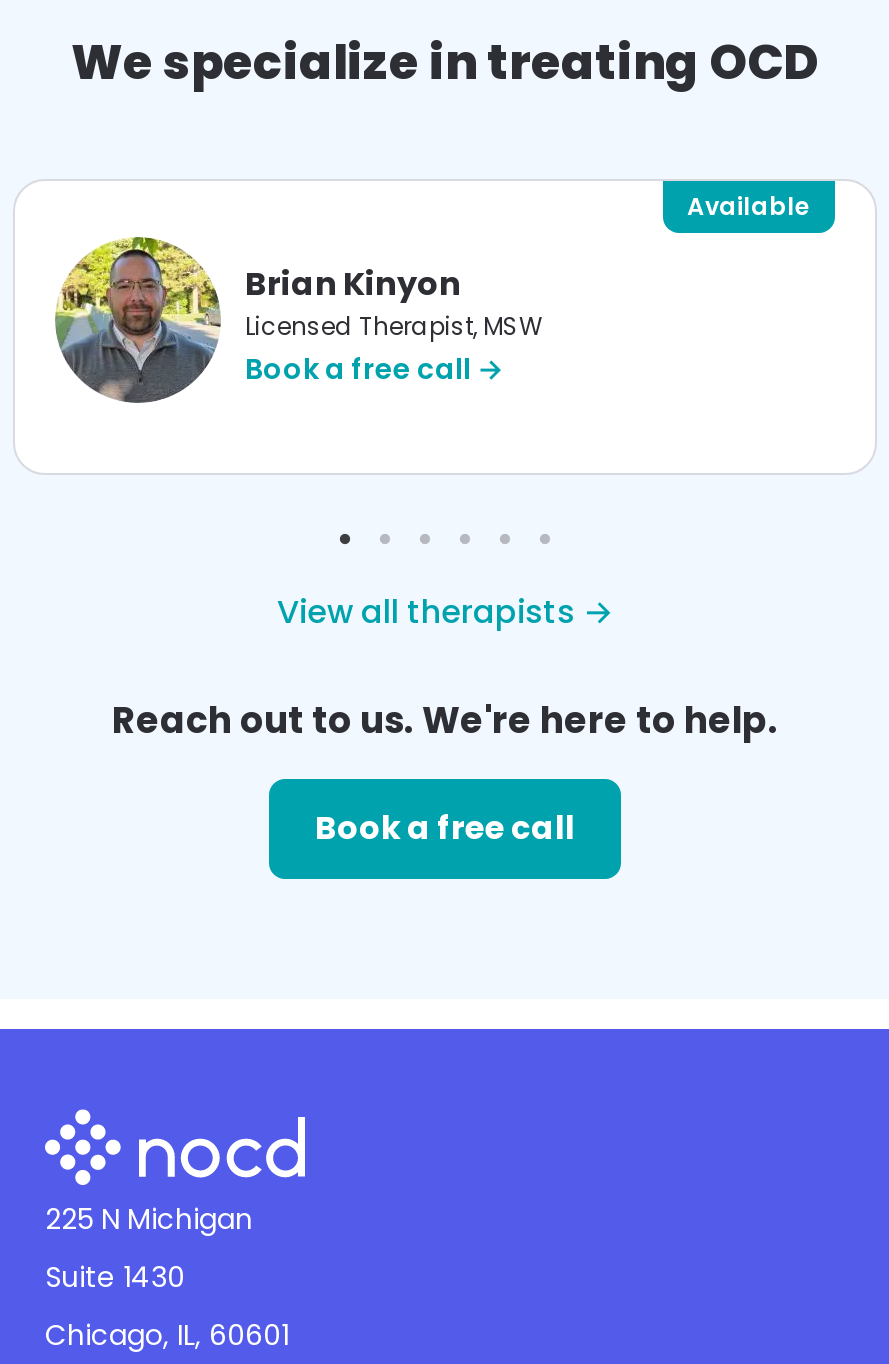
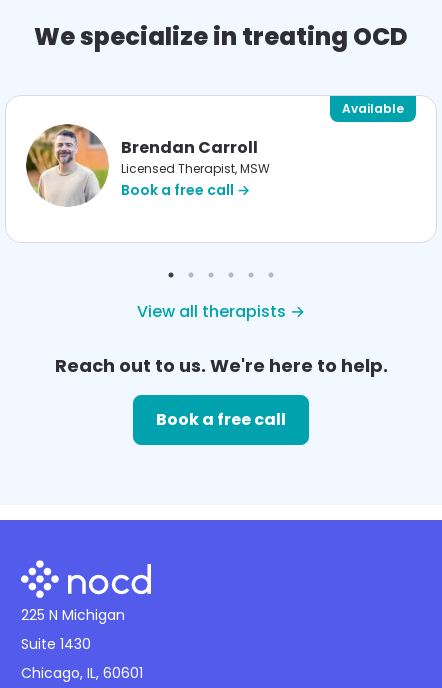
[55,237,461,403] [image] | Brian Kinyon -> [26,124,258,206] [image] | Brendan Carroll

